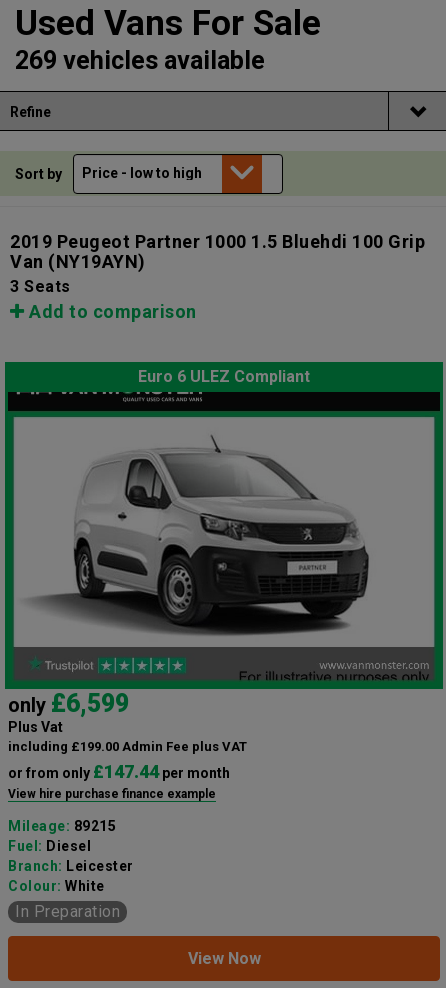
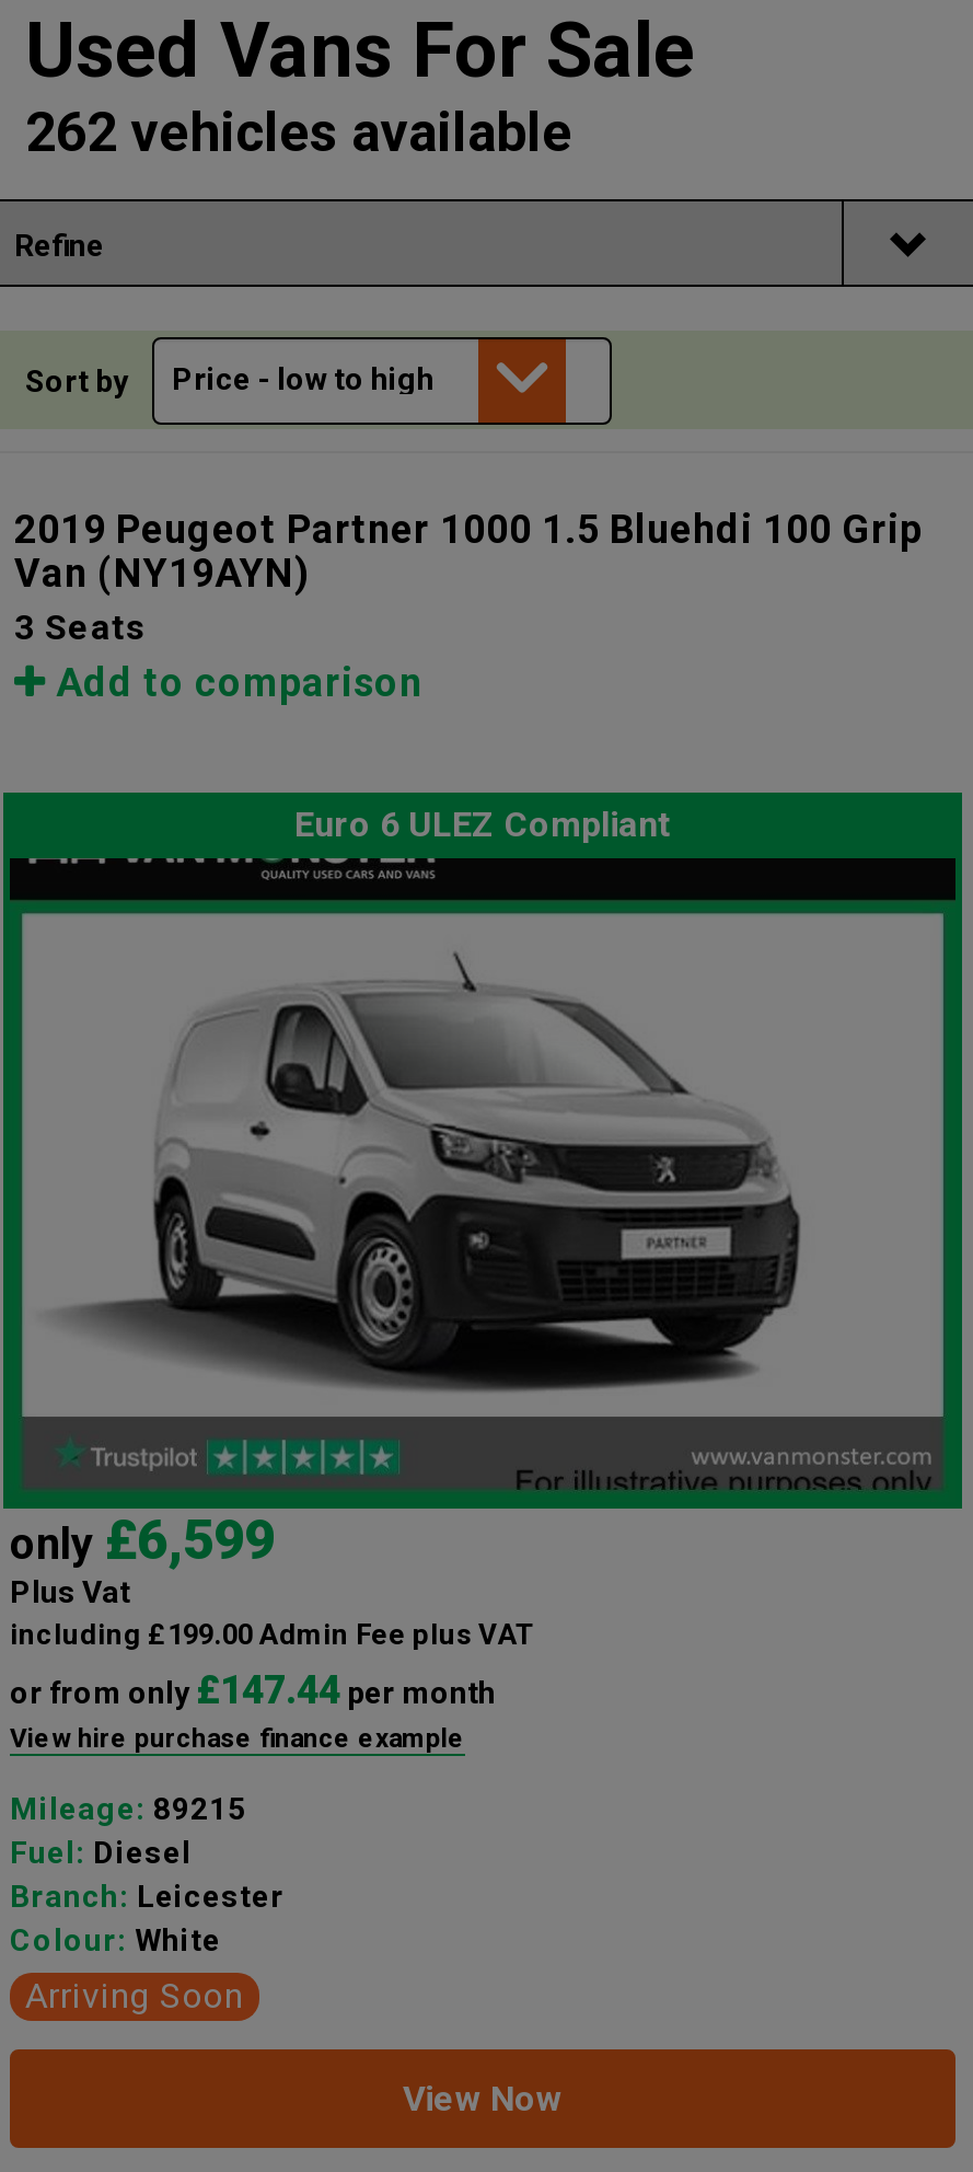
[15,46,265,75] 269 vehicles available -> [25,101,572,164] 262 vehicles available
[15,902,120,921] In Preparation -> [25,1975,243,2016] Arriving Soon

